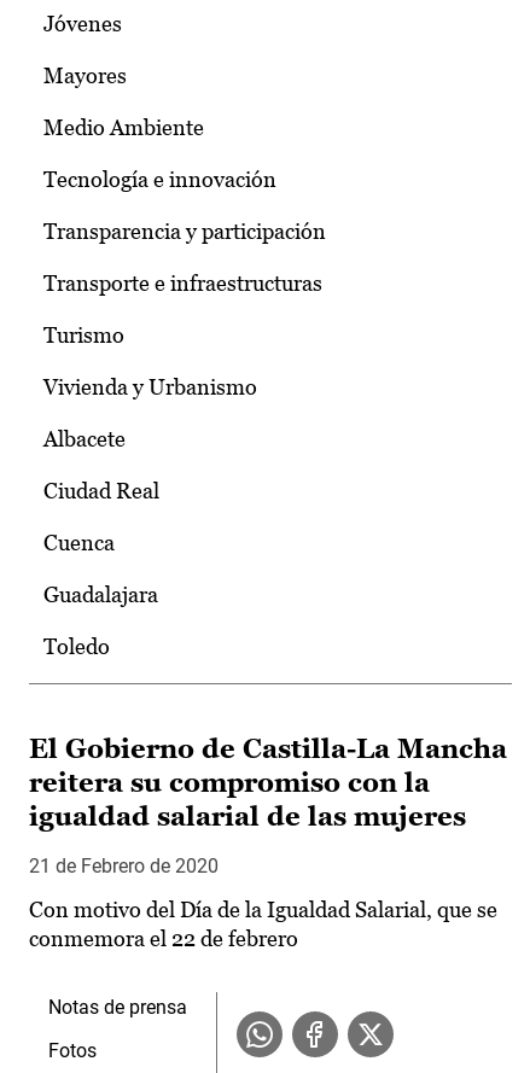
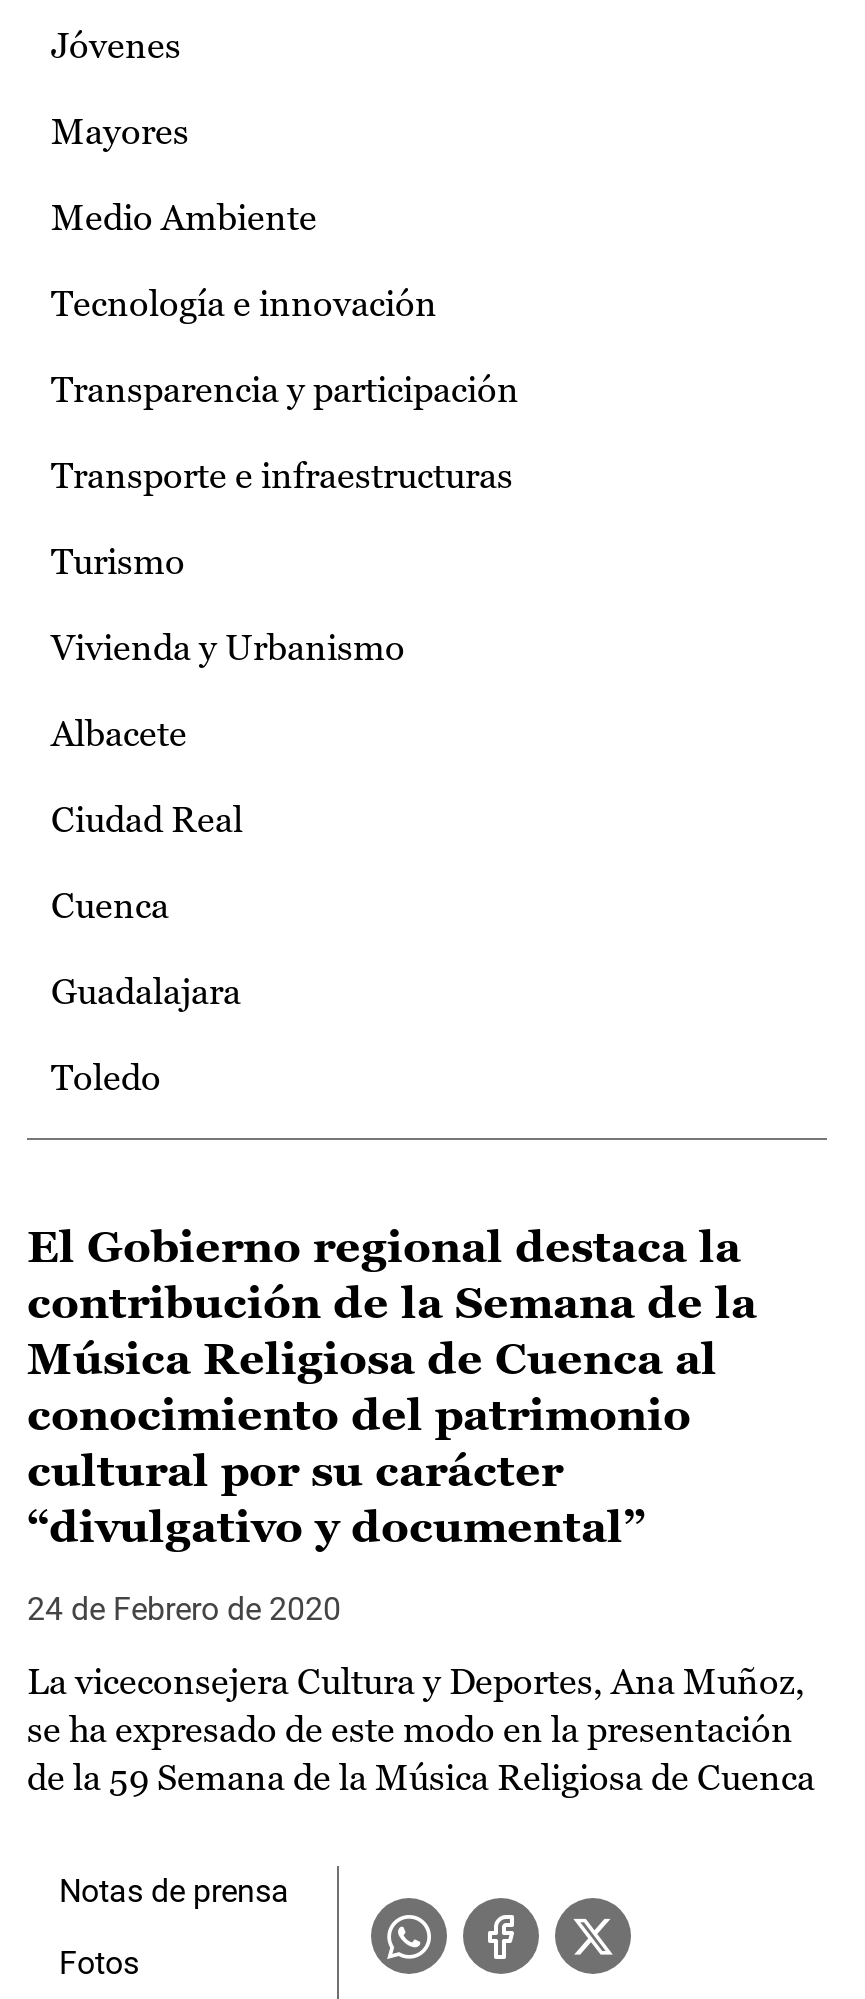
[29,734,507,832] El Gobierno de Castilla-La Mancha | reitera su compromiso con la | igualdad salarial de las mujeres -> [27,1222,757,1552] El Gobierno regional destaca la | contribución de la Semana de la | Música Religiosa de Cuenca al | conocimiento del patrimonio | cultural por su carácter | “divulgativo y documental”
[29,855,219,878] 21 de Febrero de 2020 -> [27,1590,341,1628] 24 de Febrero de 2020
[29,897,497,951] Con motivo del Día de la Igualdad Salarial, que se | conmemora el 22 de febrero -> [27,1660,815,1798] La viceconsejera Cultura y Deportes, Ana Muñoz, | se ha expresado de este modo en la presentación | de la 59 Semana de la Música Religiosa de Cuenca

